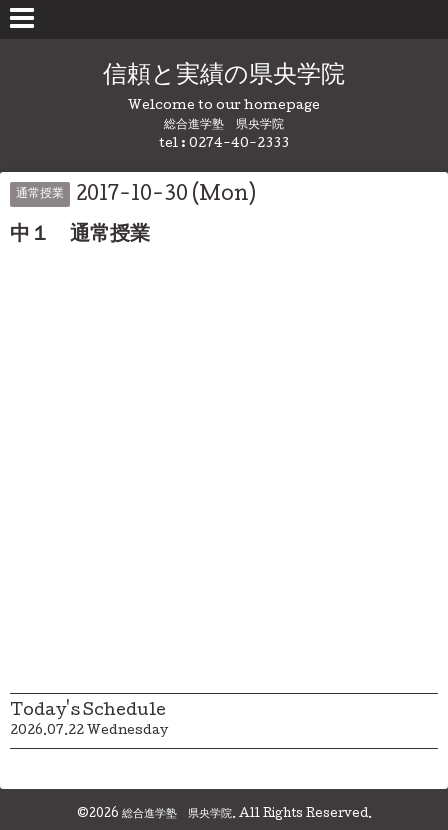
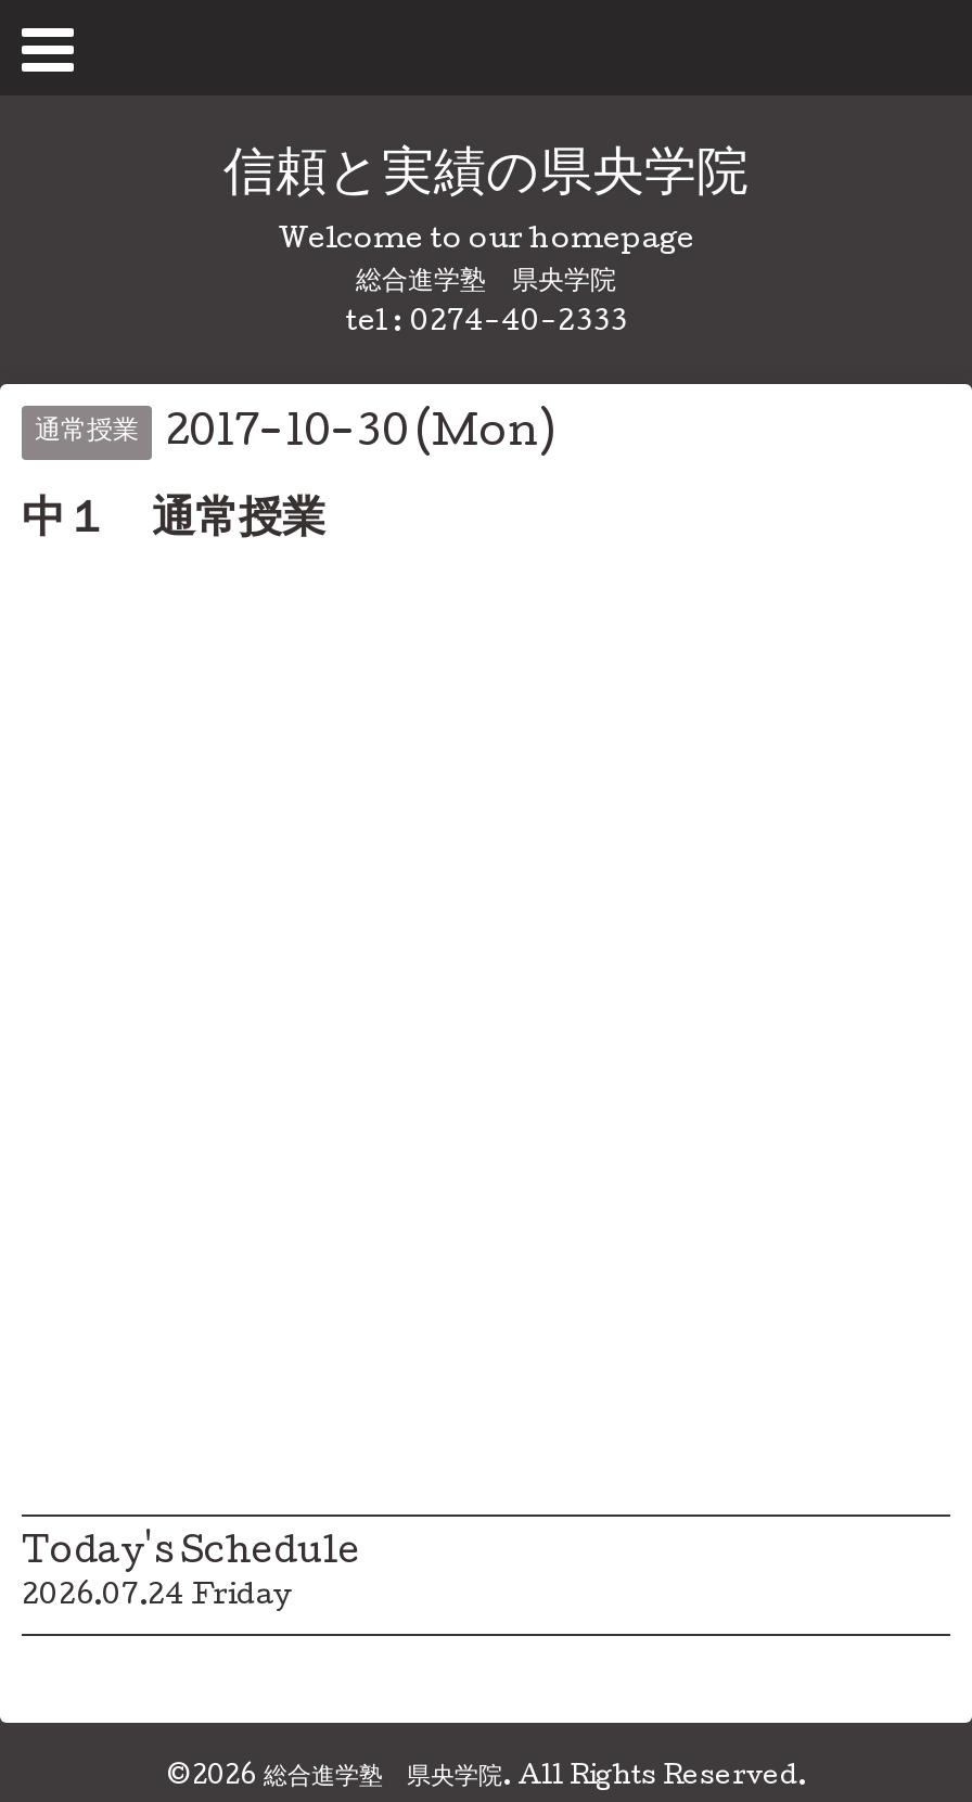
[10,725,168,738] 2026.07.22 Wednesday -> [22,1584,291,1612] 2026.07.24 Friday

